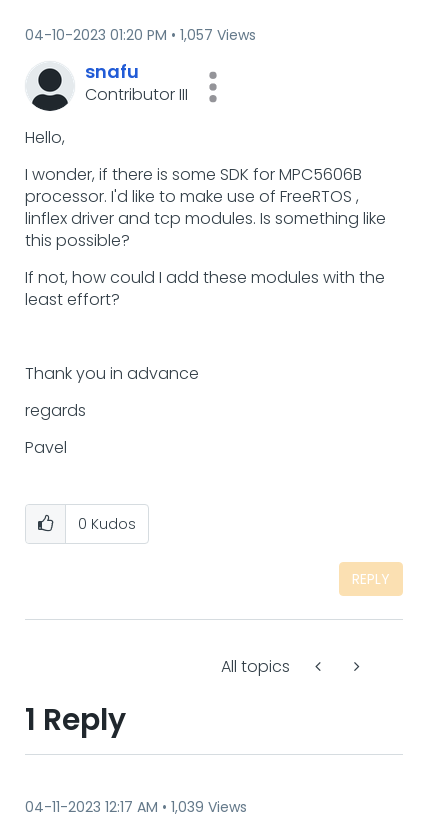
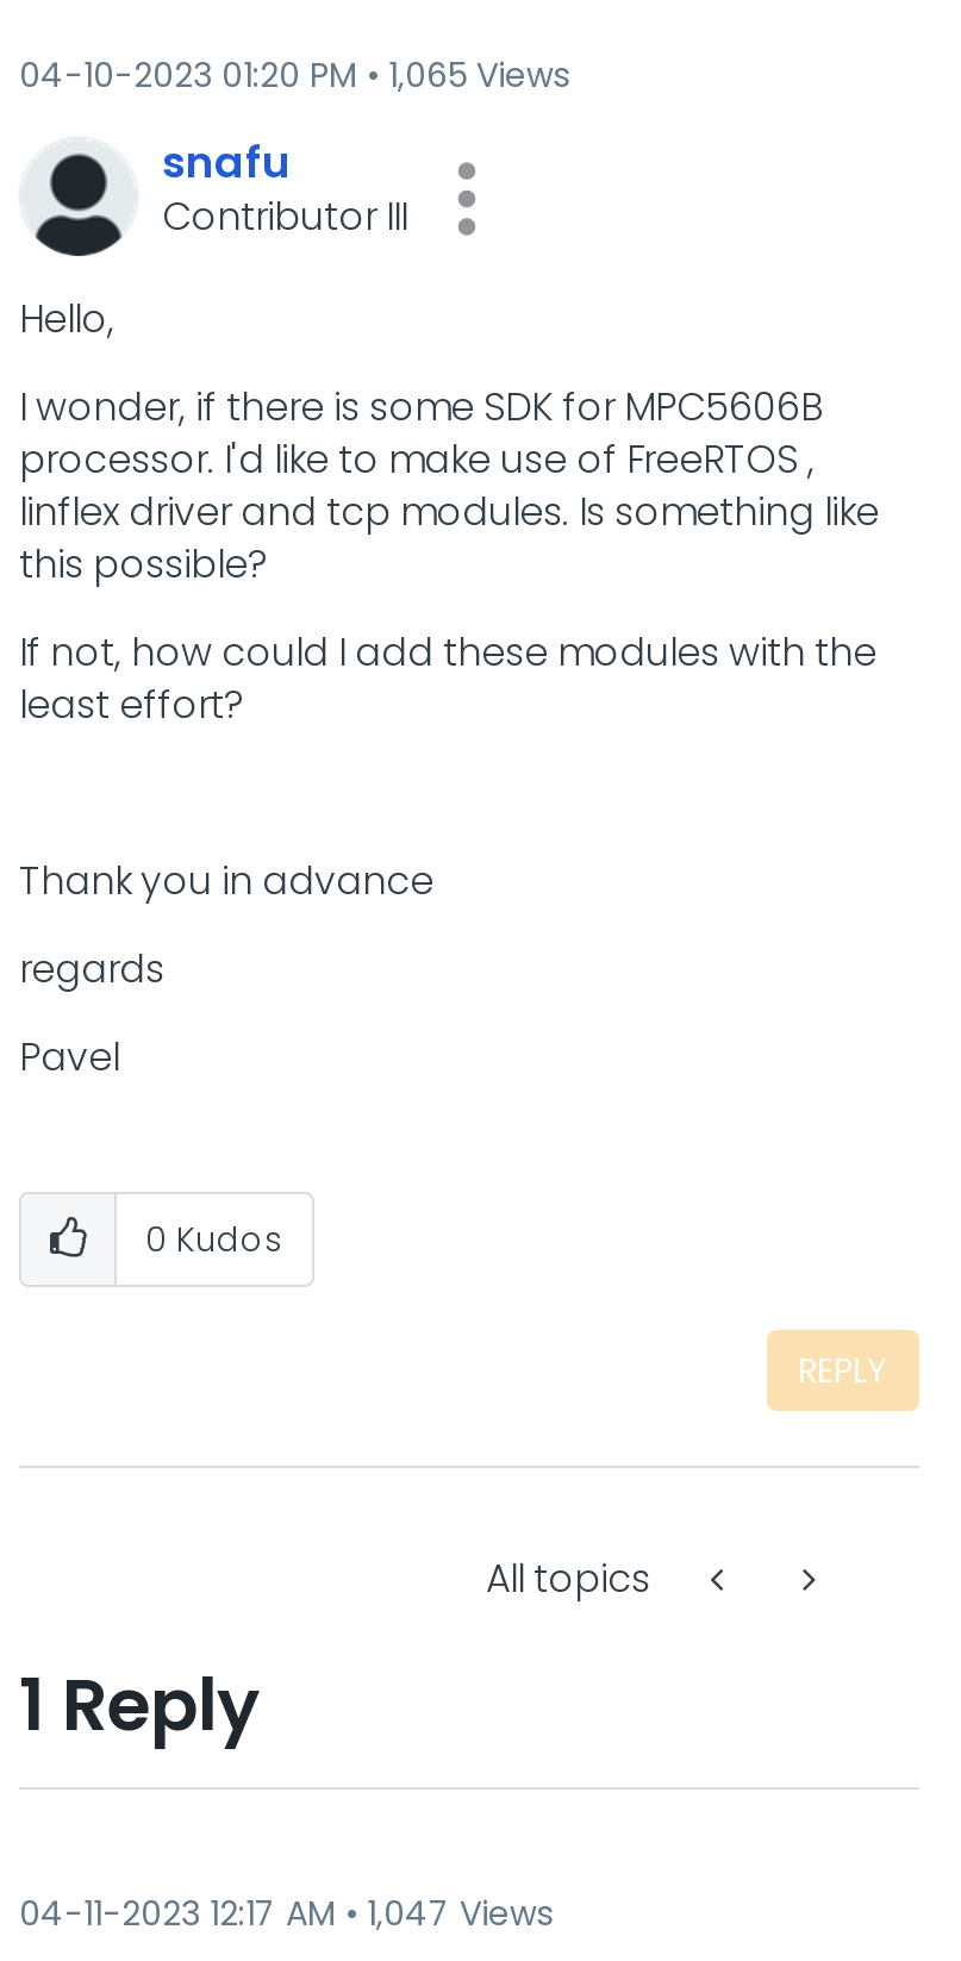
[25,25,256,45] 04-10-2023 01:20 PM 1,057 Views -> [19,51,569,99] 04-10-2023 01:20 PM 1,065 Views
[25,797,247,817] 04-11-2023 12:17 AM 1,039 Views -> [19,1890,553,1937] 04-11-2023 12:17 AM 1,047 Views

